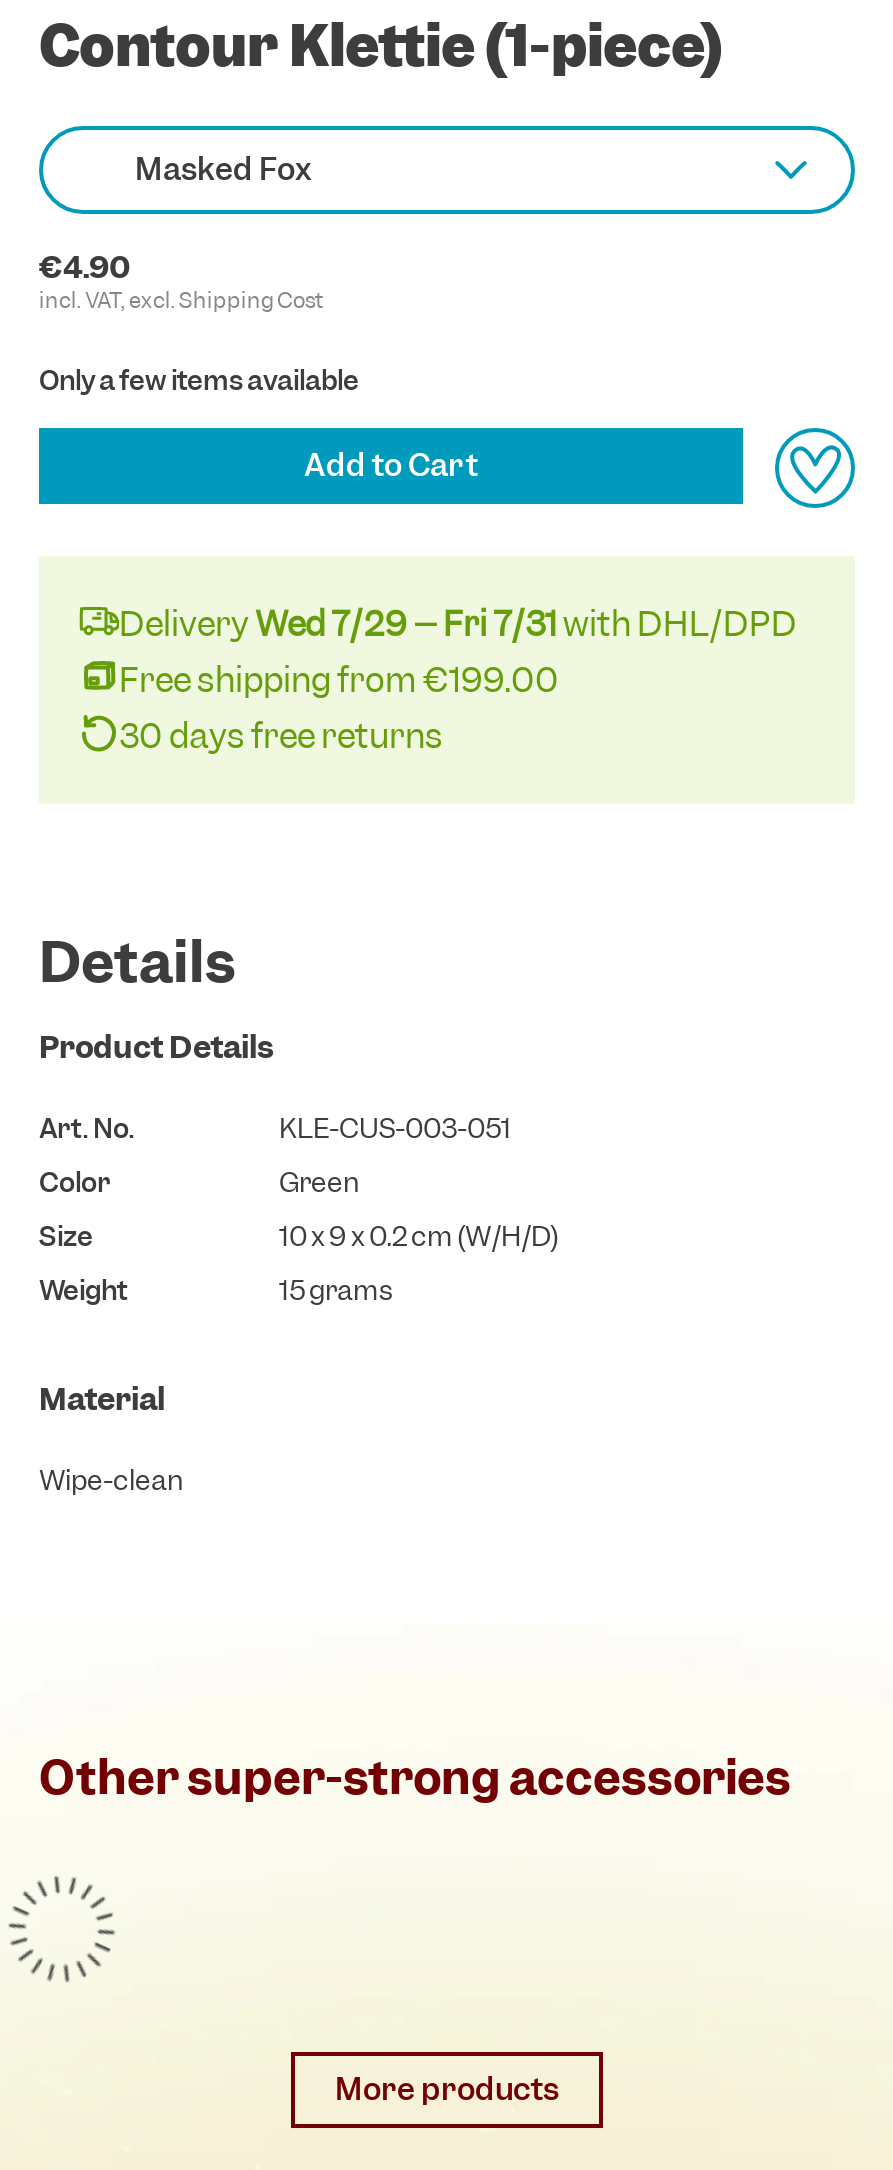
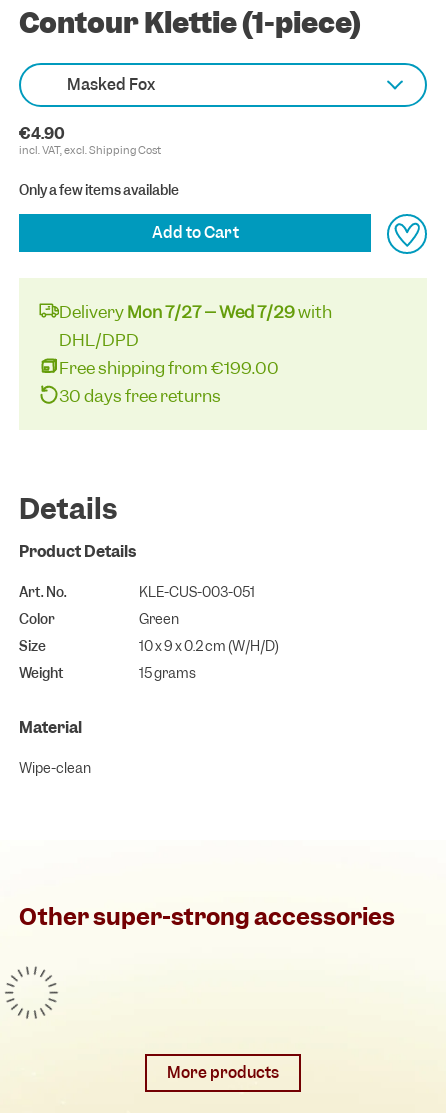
[119,602,797,646] Delivery Wed 7/29 – Fri 7/31 with DHL/DPD -> [59,301,332,351] Delivery Mon 7/27 – Wed 7/29with | DHL/DPD

